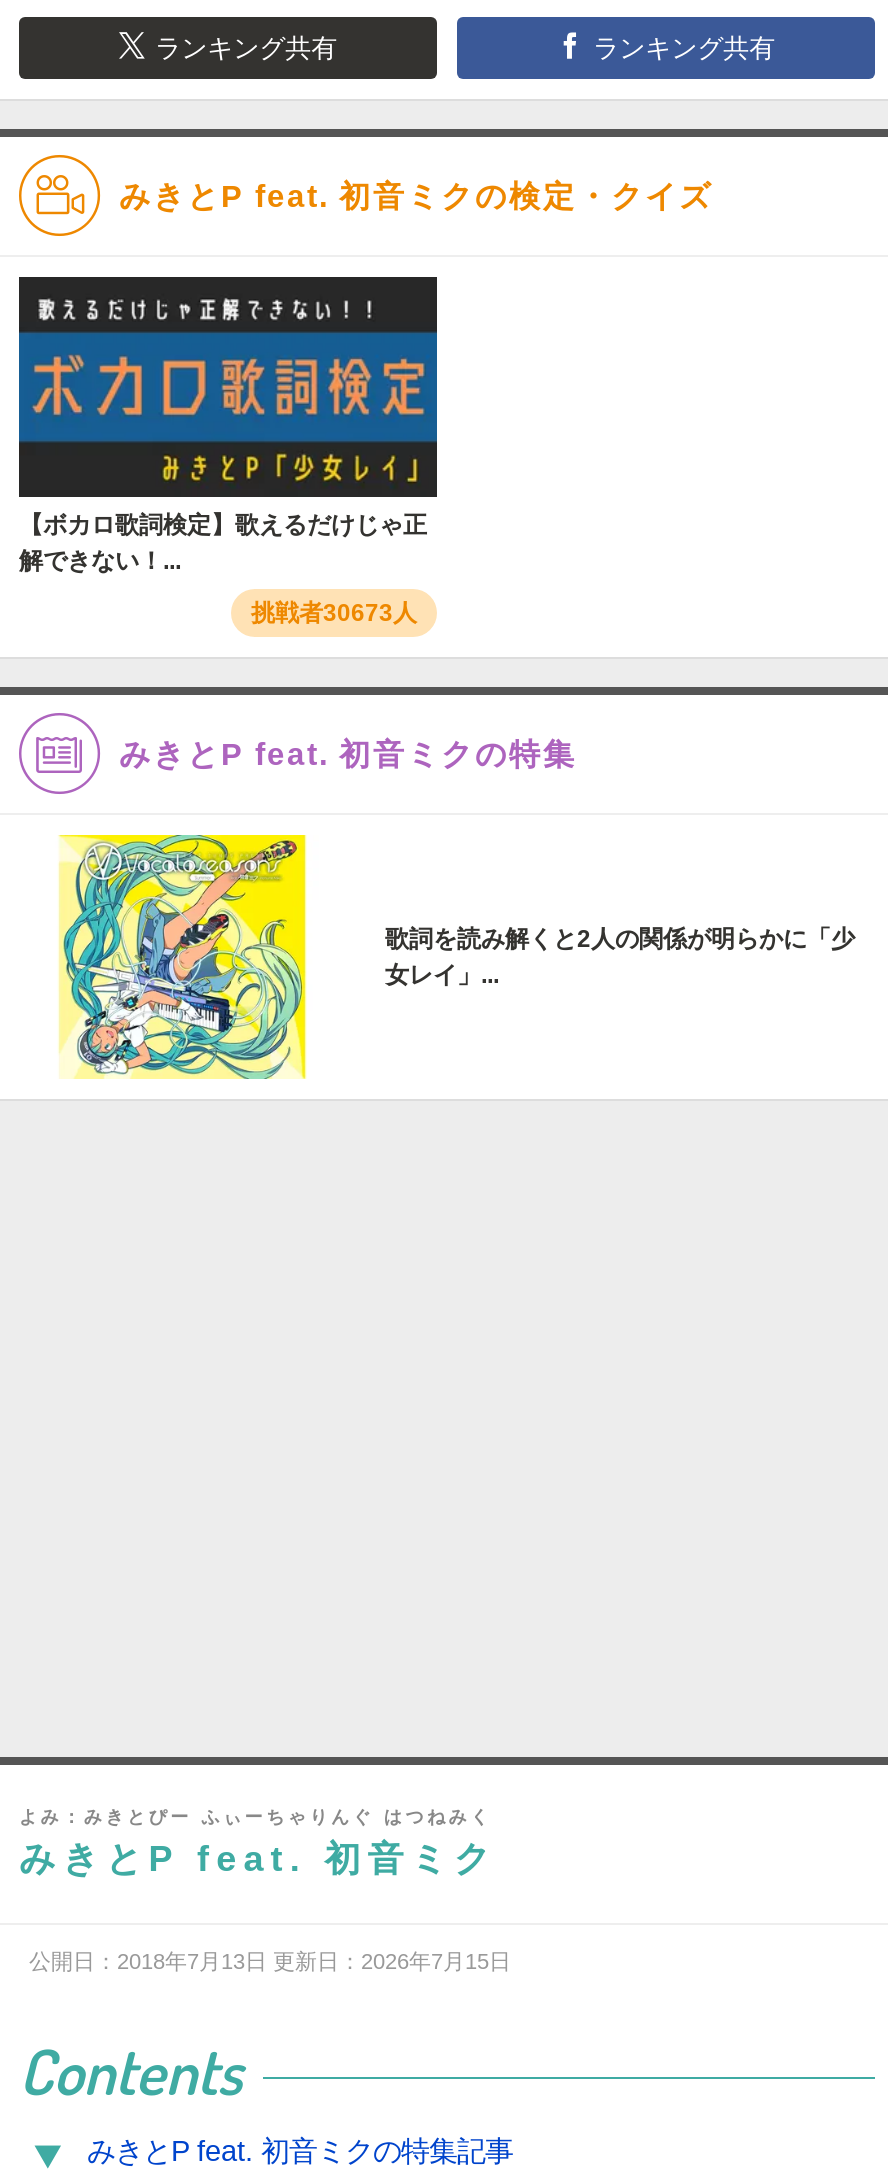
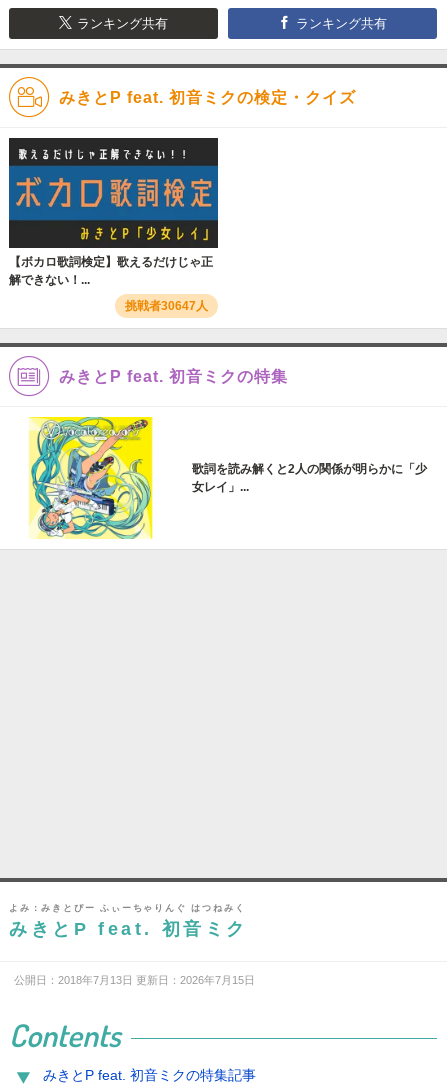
[251,599,417,627] 挑戦者30673人 -> [125,299,208,313] 挑戦者30647人

